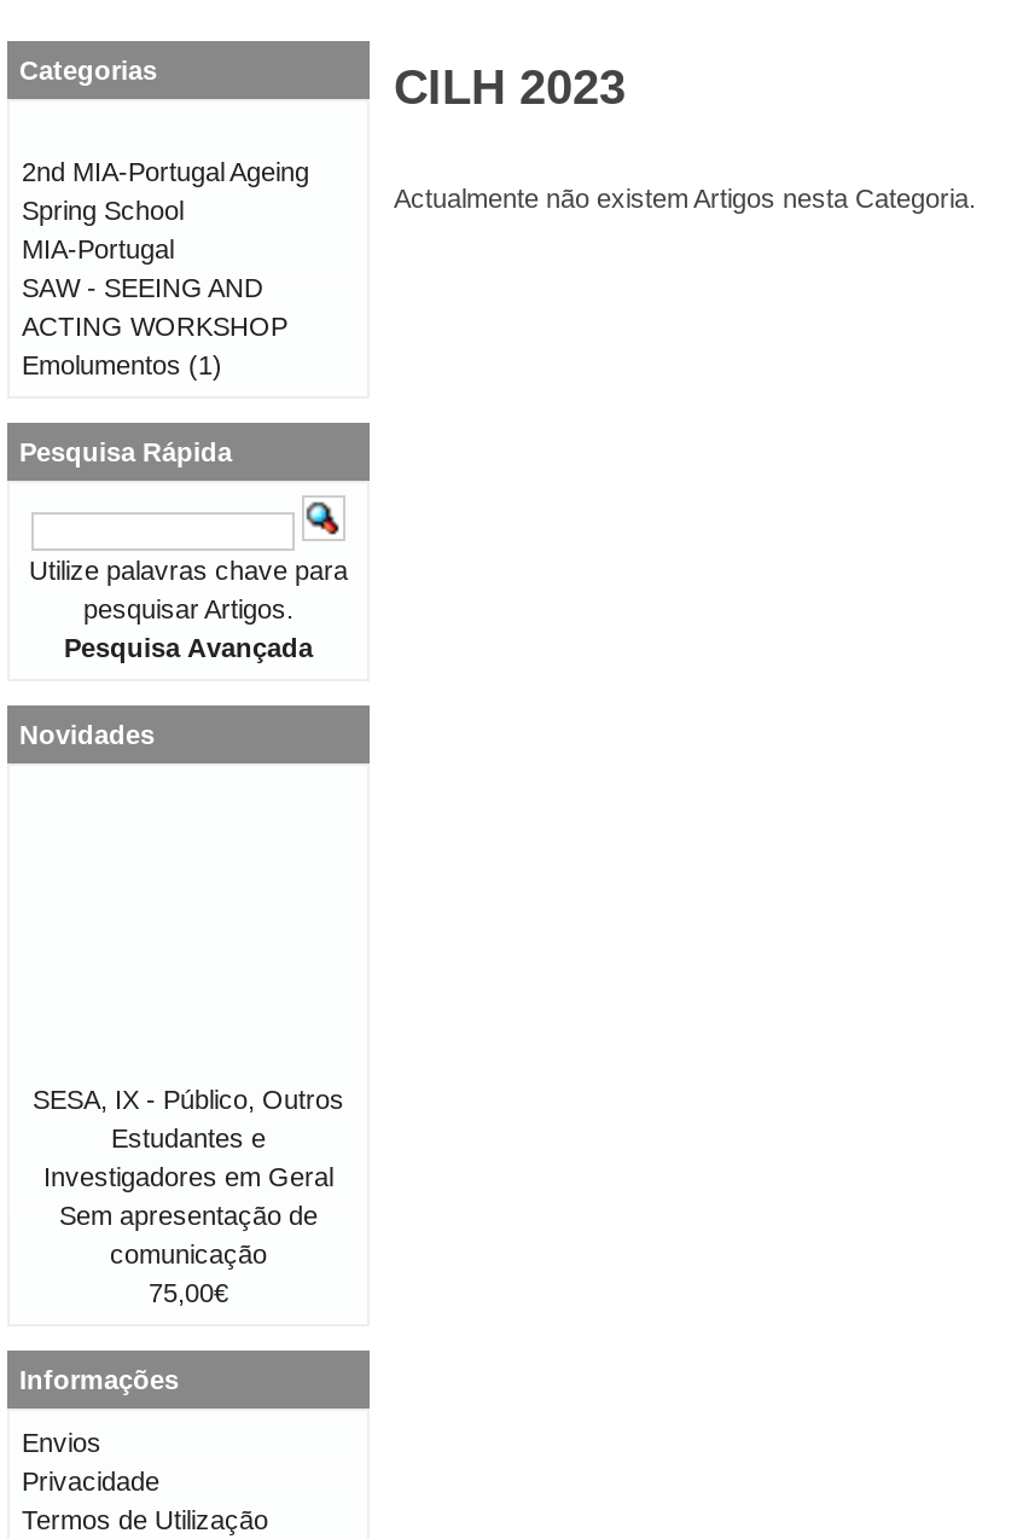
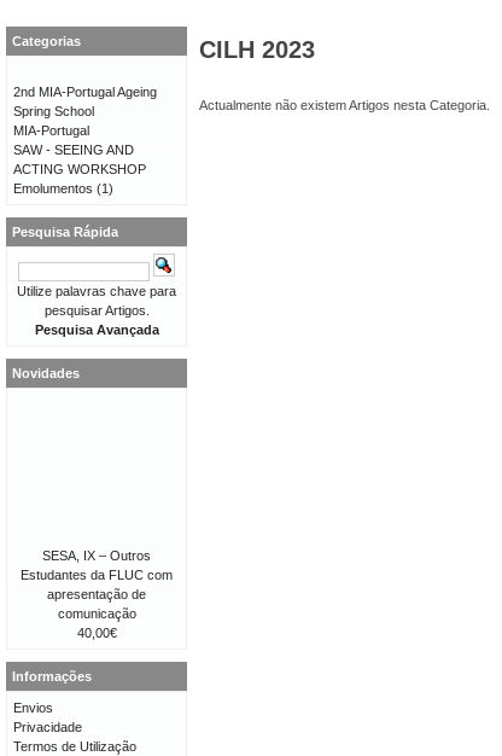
[33,1085,344,1230] SESA, IX - Público, Outros | Estudantes e | Investigadores em Geral | Sem apresentação de -> [21,548,173,601] SESA, IX – Outros | Estudantes da FLUC com | apresentação de
[149,1278,228,1307] 75,00€ -> [77,626,116,640] 40,00€

